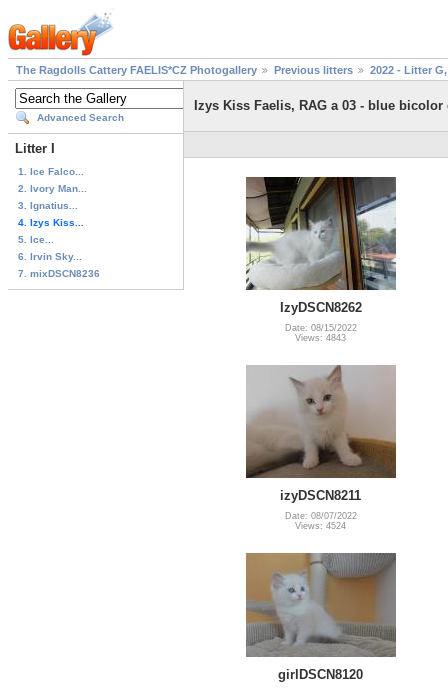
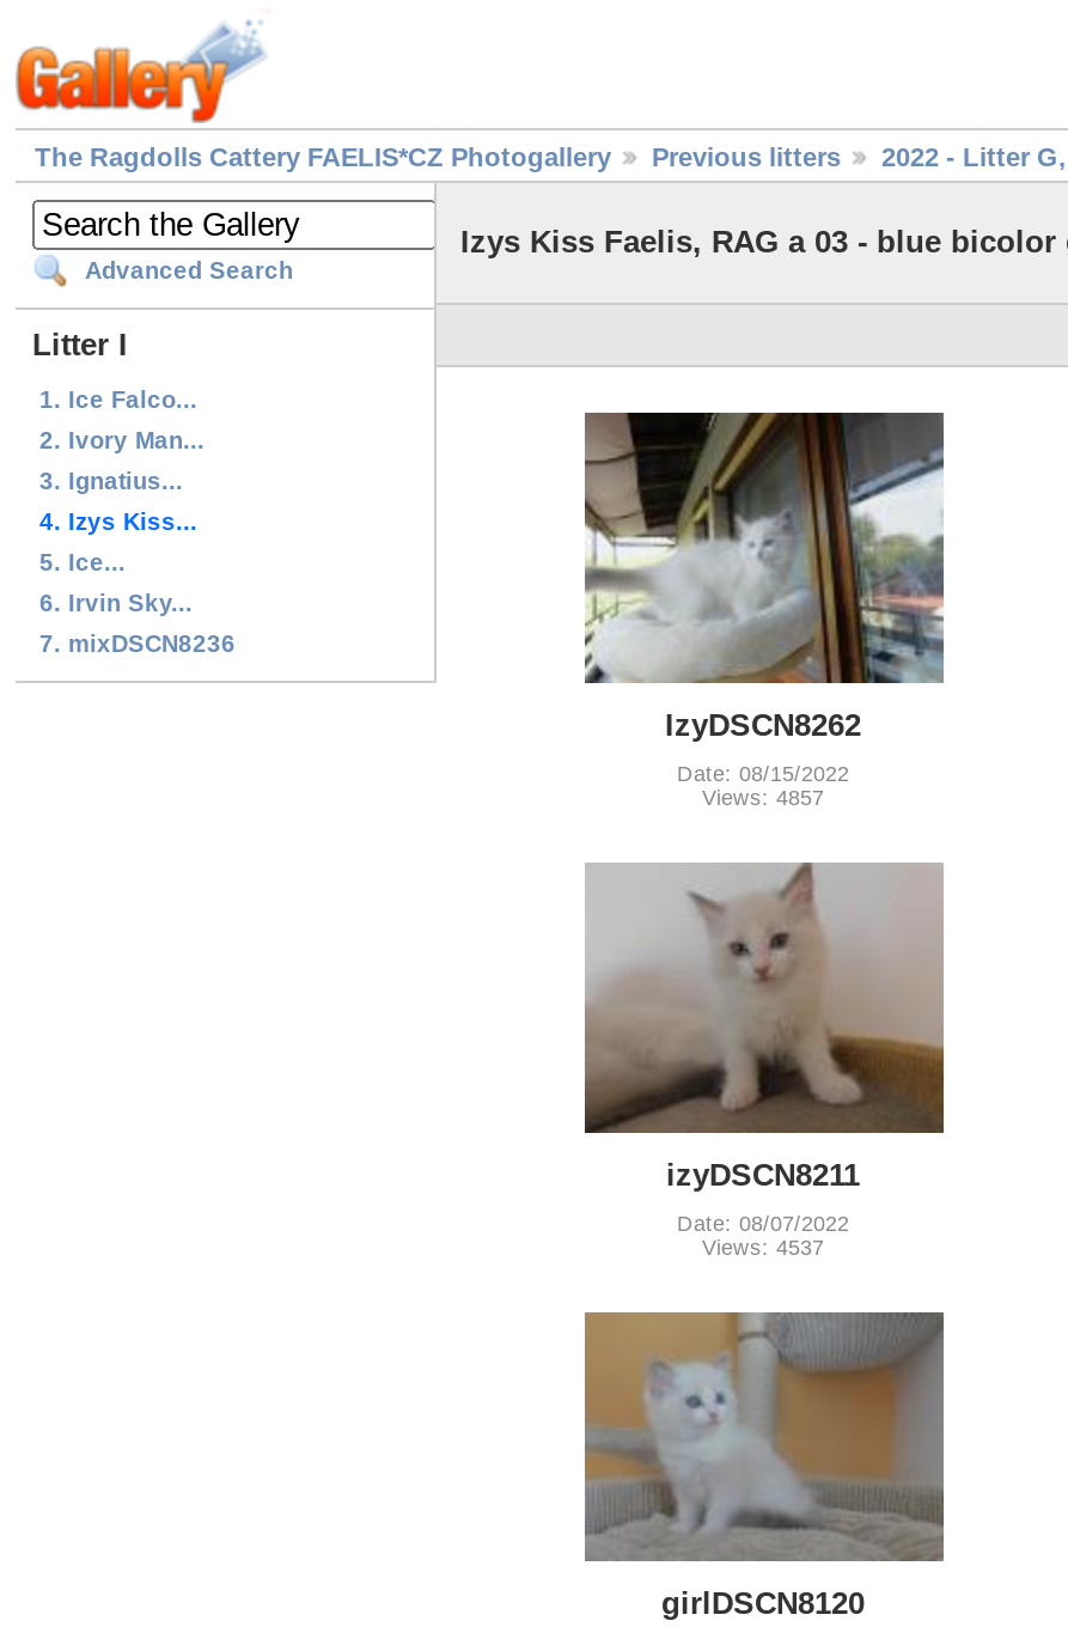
[295,333,346,343] Views: 4843 -> [702,785,824,809] Views: 4857
[295,521,346,531] Views: 4524 -> [702,1235,824,1259] Views: 4537

